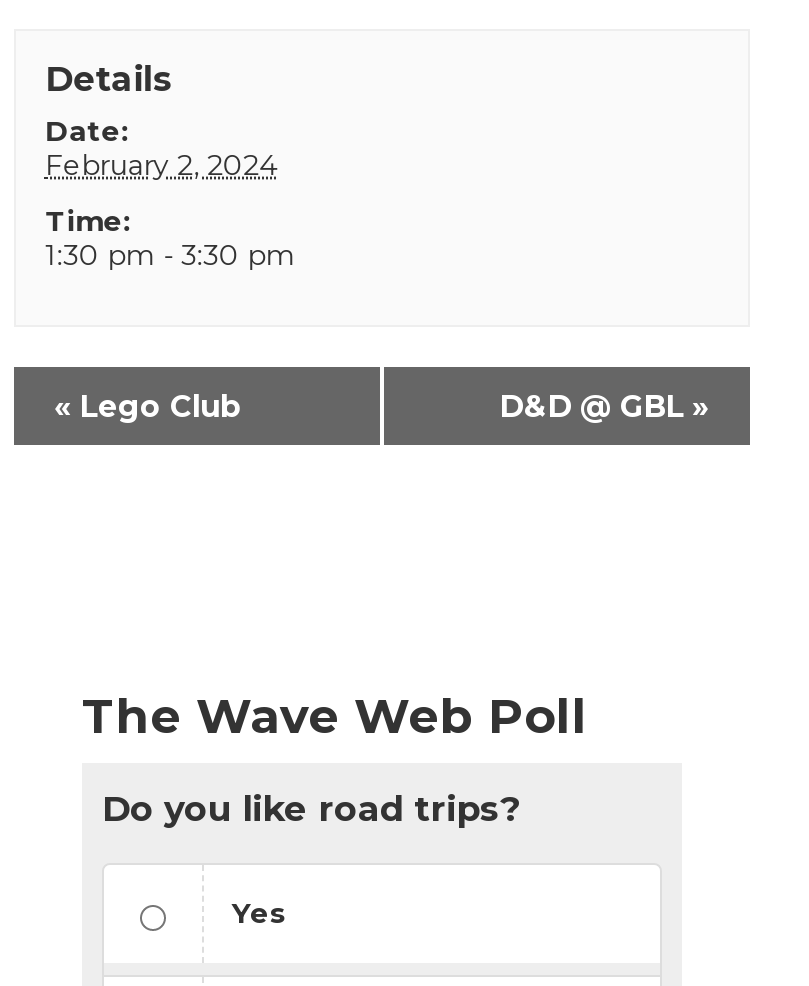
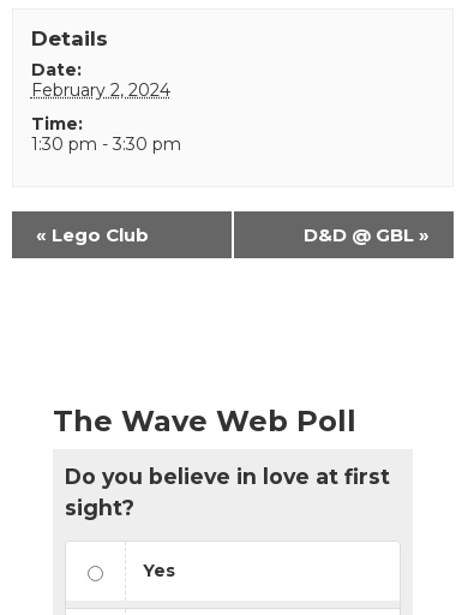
[102,788,520,830] Do you like road trips? -> [65,464,390,521] Do you believe in love at first | sight?

